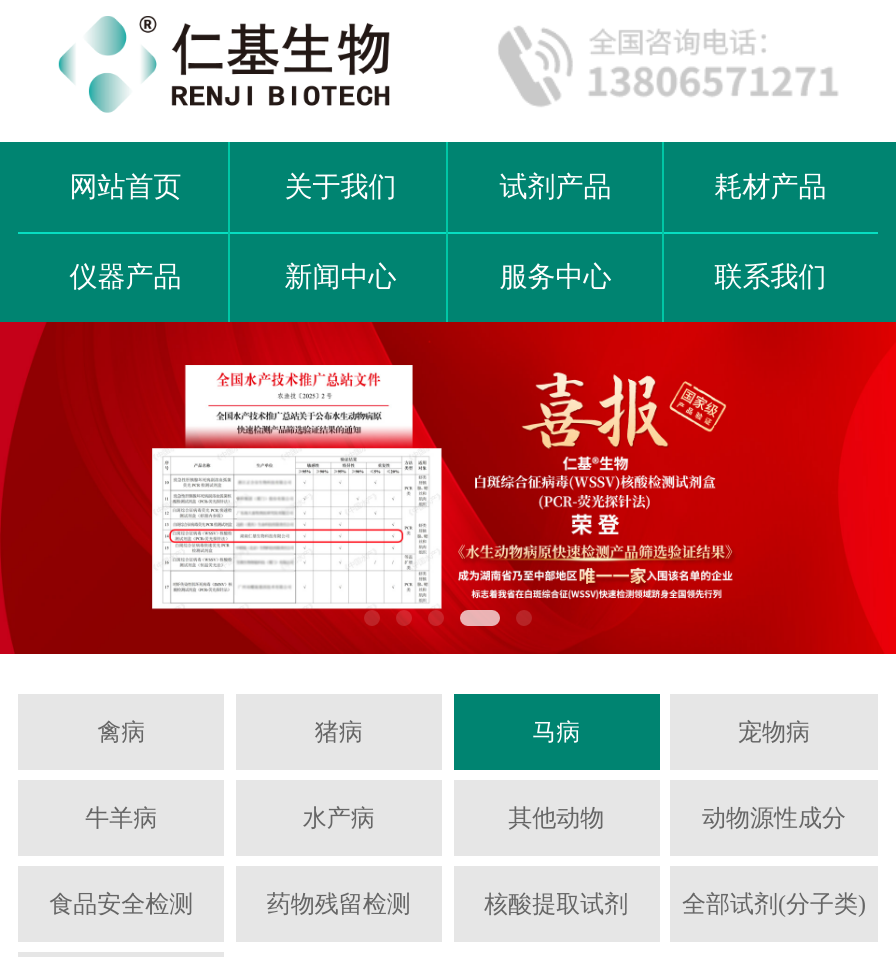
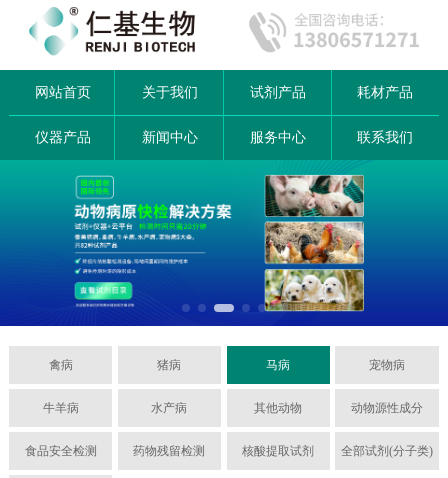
[6,320,890,656] [image] -> [3,160,445,327] [image]

